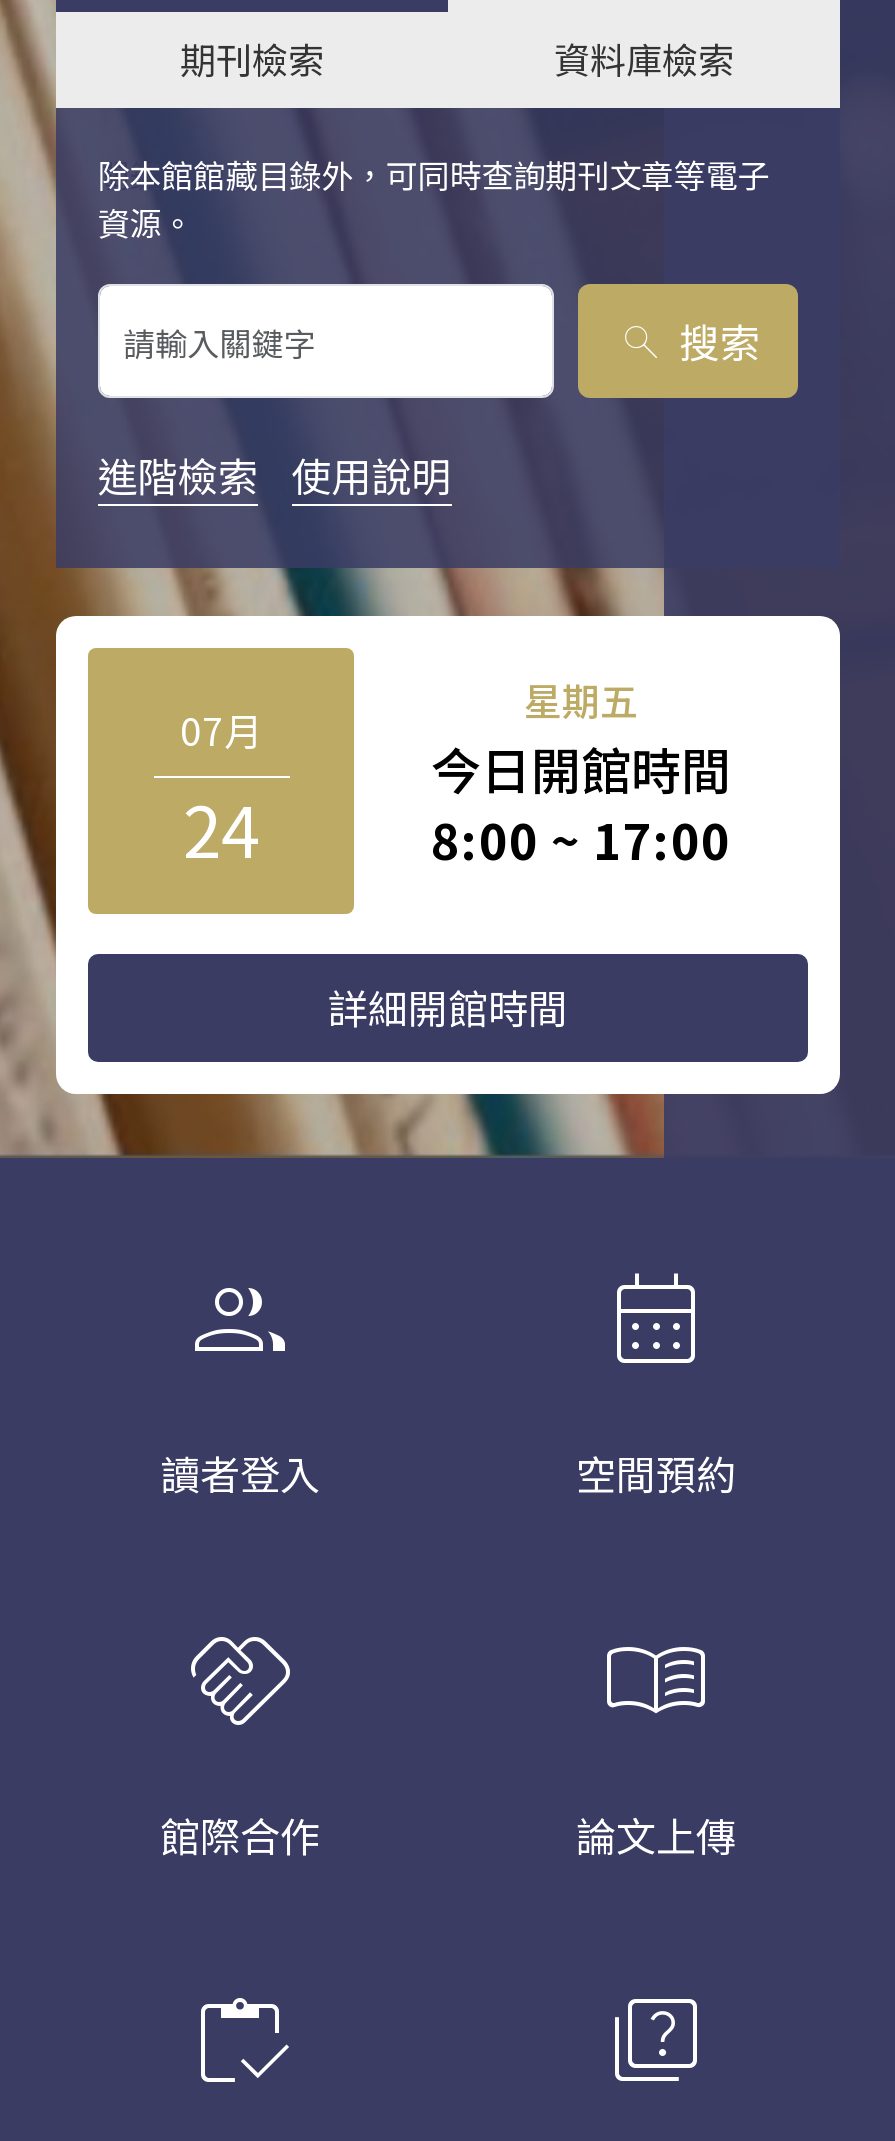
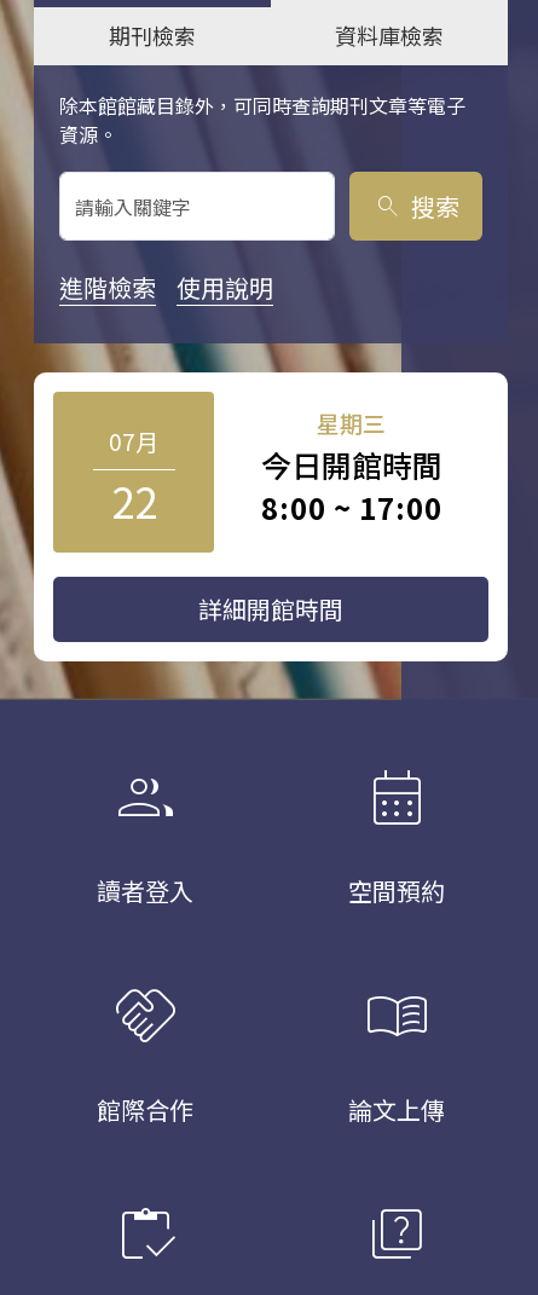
[524,672,638,726] 星期五 -> [317,406,386,439] 星期三
[183,776,259,878] 24 -> [111,469,157,531] 22

